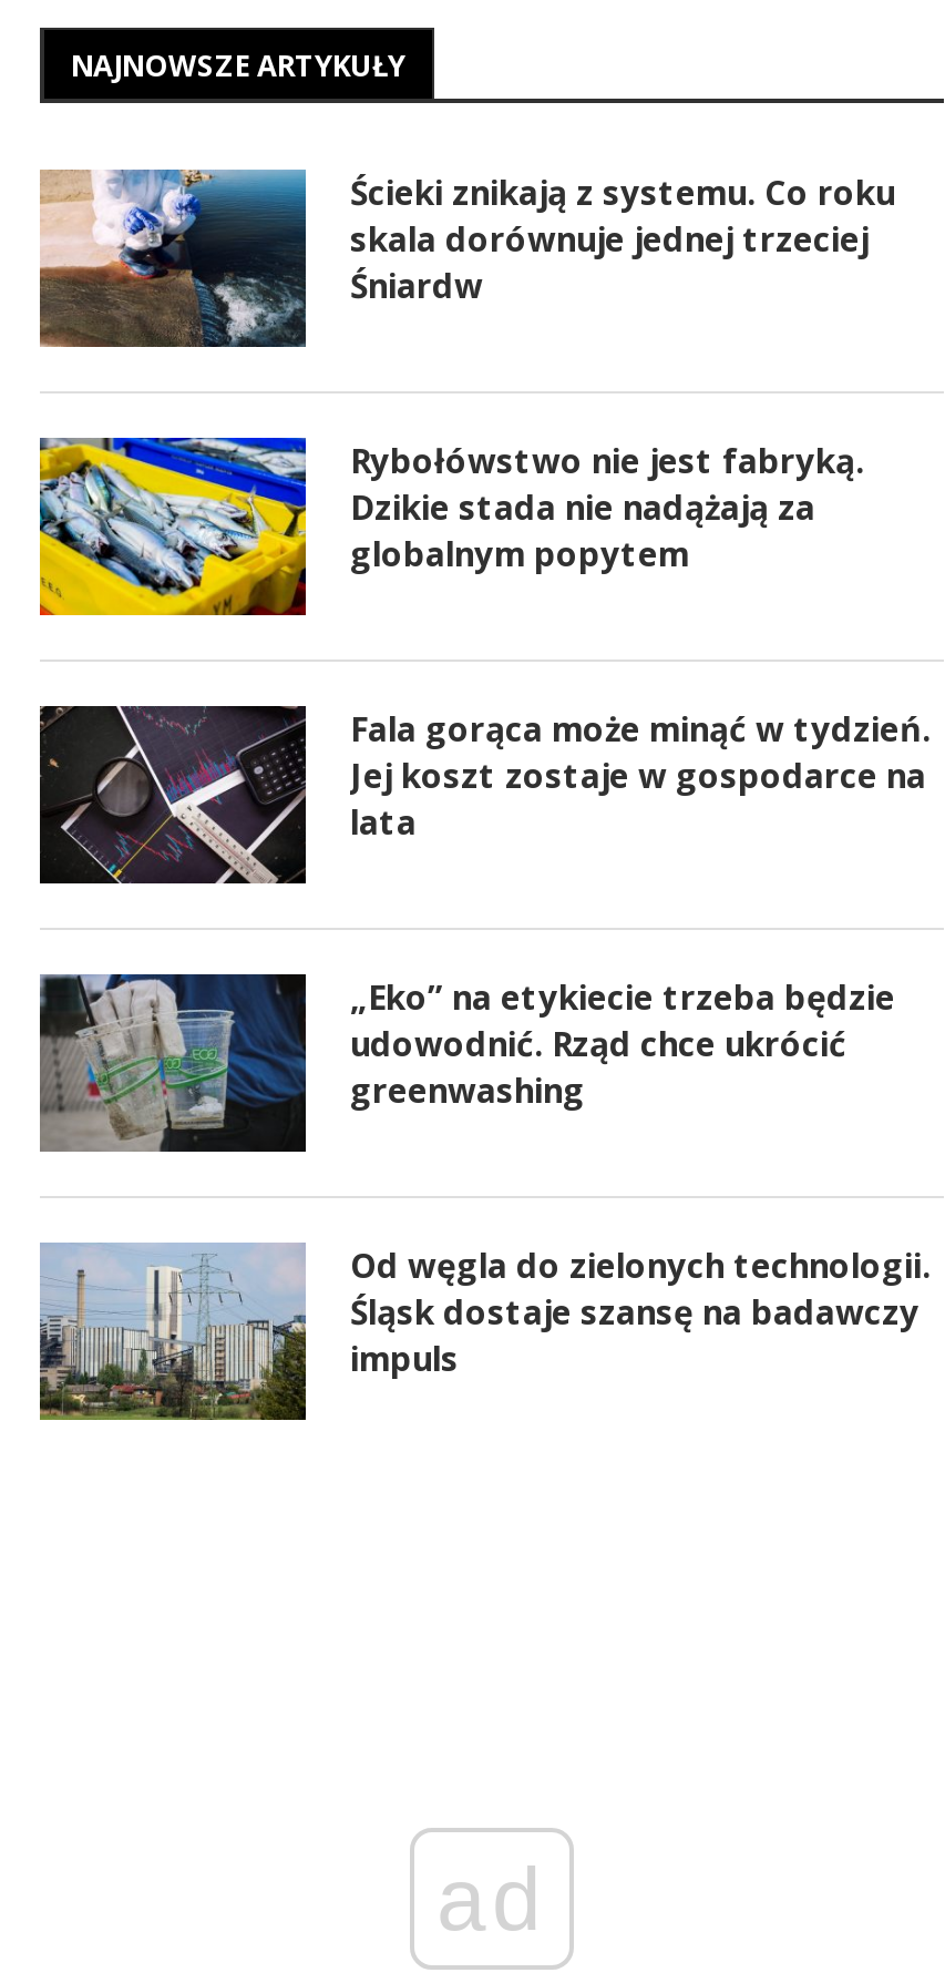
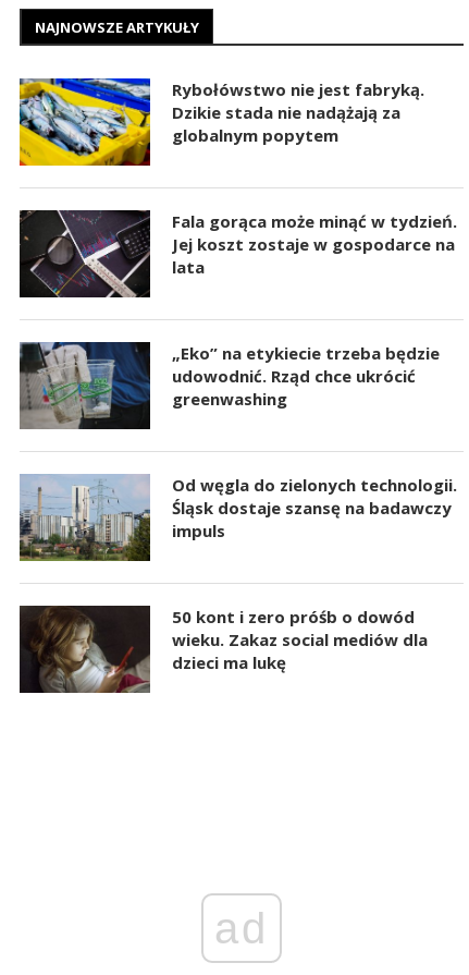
[38,167,895,349] [image] | Ścieki znikają z systemu. Co roku | skala dorównuje jednej trzeciej | Śniardw -> none
moved [35,433,931,1379] -> [17,76,457,541]: [image] | Rybołówstwo nie jest fabryką. | Dzikie stada nie nadążają za | ... | Śląsk dostaje szansę na badawczy | impuls
none -> [18,605,428,694] [image] | 50 kont i zero próśb o dowód | wieku. Zakaz social mediów dla | dzieci ma lukę

